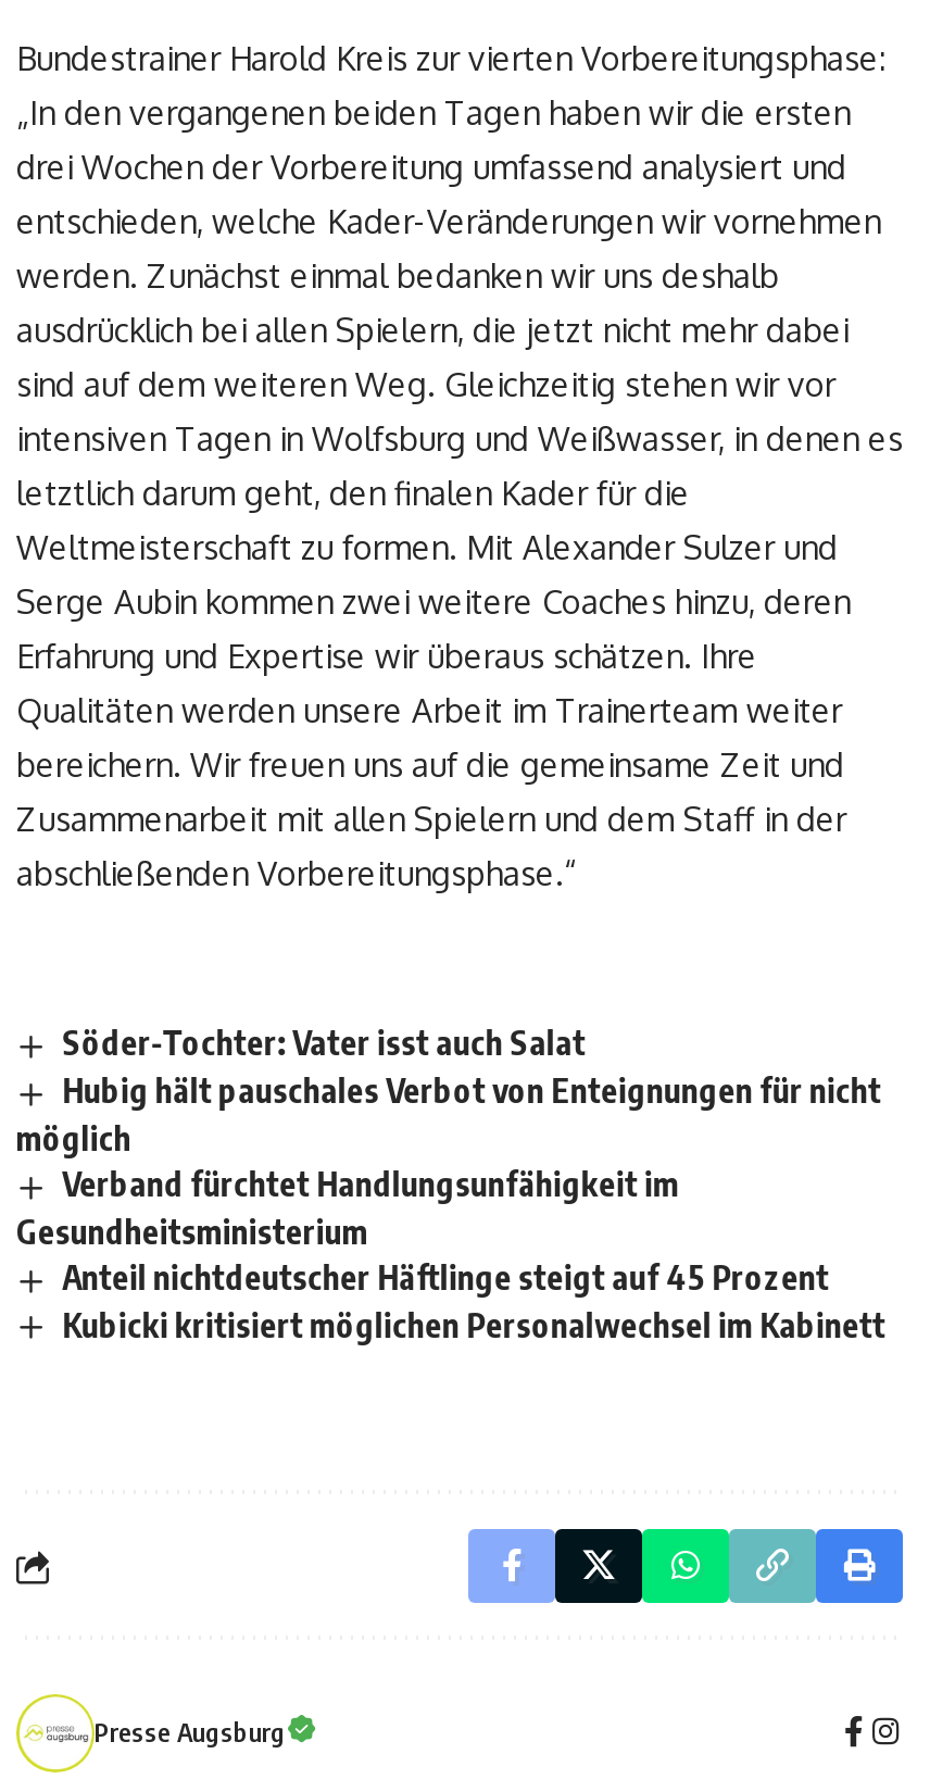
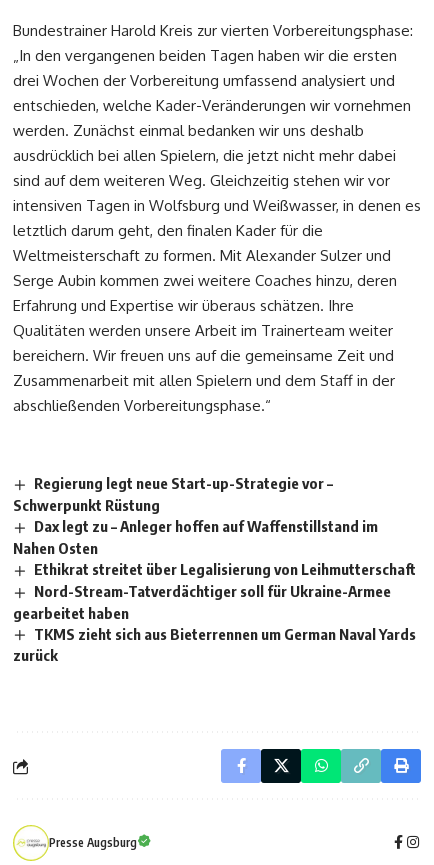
[16,1023,886,1343] Söder-Tochter: Vater isst auch Salat | Hubig hält pauschales Verbot von Enteignungen für nicht | möglich | Verband fürchtet Handlungsunfähigkeit im | Gesundheitsministerium | Anteil nichtdeutscher Häftlinge steigt auf 45 Prozent | Kubicki kritisiert möglichen Personalwechsel im Kabinett -> [13,474,416,664] Regierung legt neue Start-up-Strategie vor – | Schwerpunkt Rüstung | Dax legt zu – Anleger hoffen auf Waffenstillstand im | Nahen Osten | Ethikrat streitet über Legalisierung von Leihmutterschaft | Nord-Stream-Tatverdächtiger soll für Ukraine-Armee | gearbeitet haben | TKMS zieht sich aus Bieterrennen um German Naval Yards | zurück

